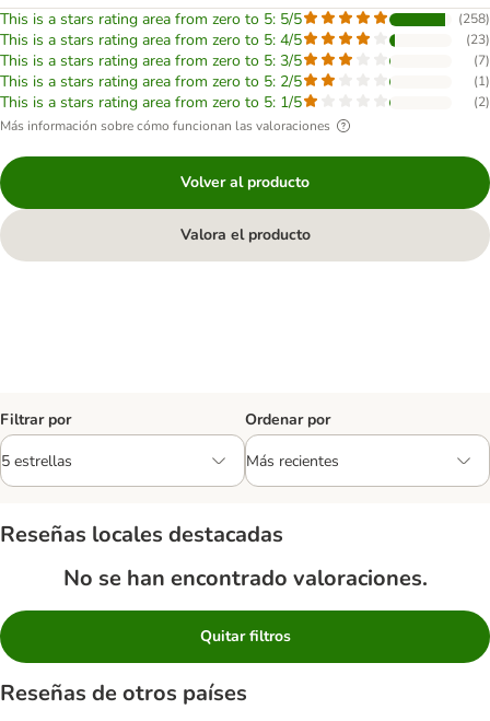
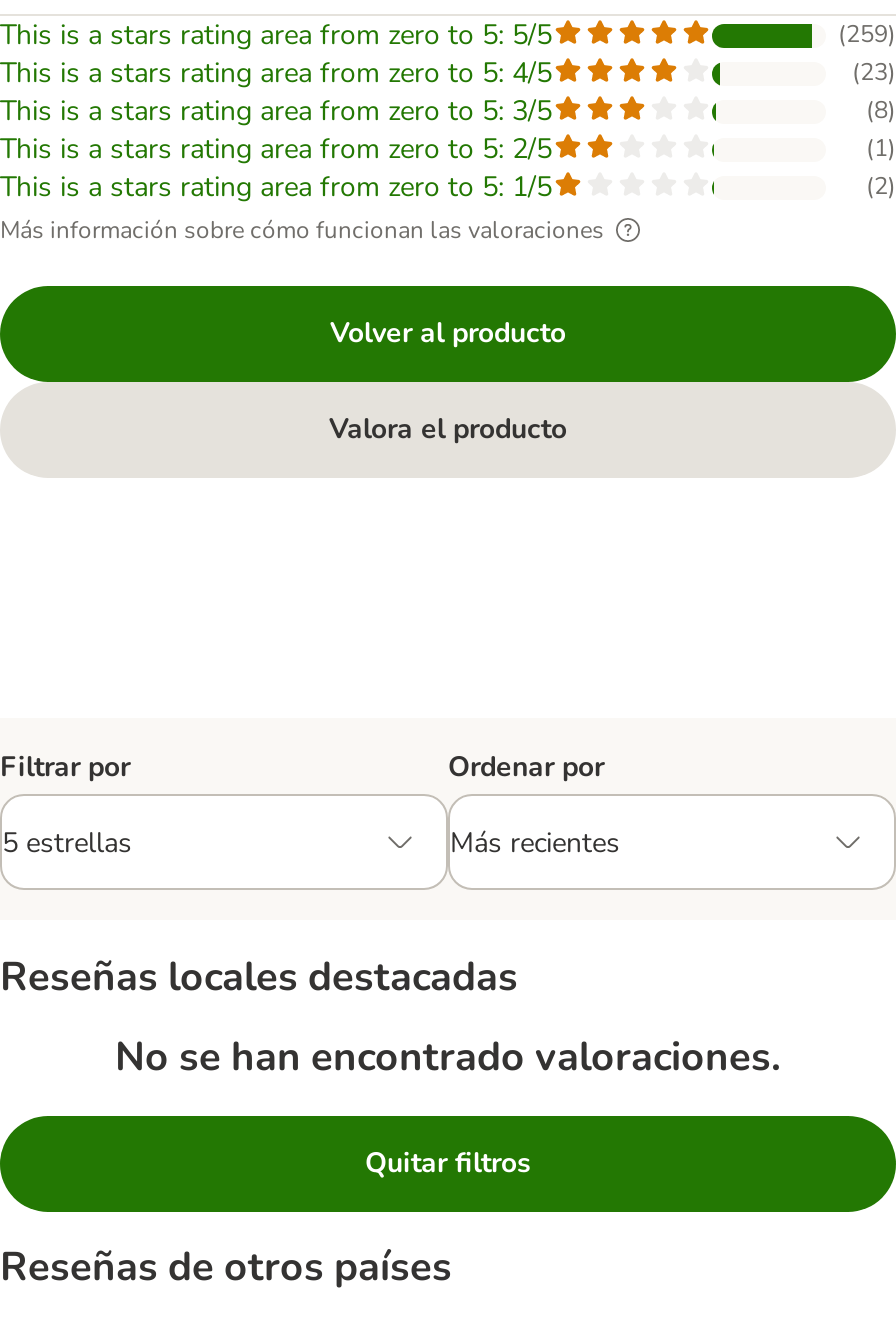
[458,10,490,27] (258) -> [838,18,896,50] (259)
[474,51,490,69] (7) -> [866,94,896,126] (8)

